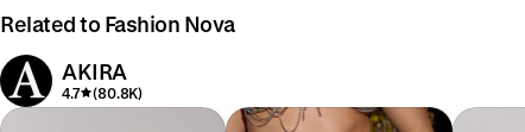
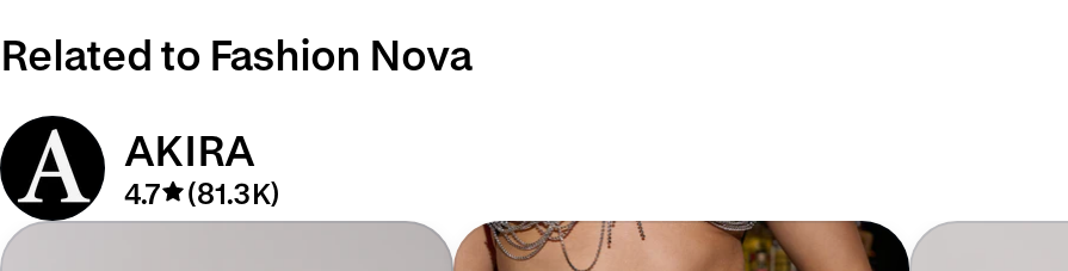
[62,85,143,102] 4.7 (80.8K) -> [124,176,279,210] 4.7 (81.3K)

